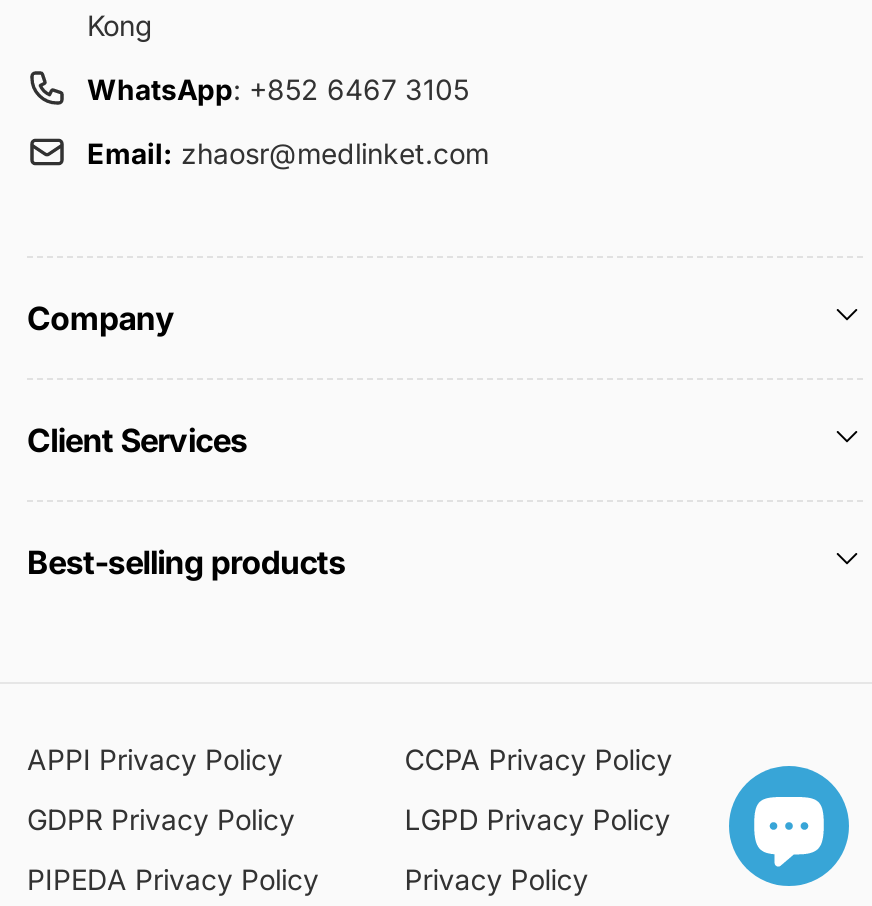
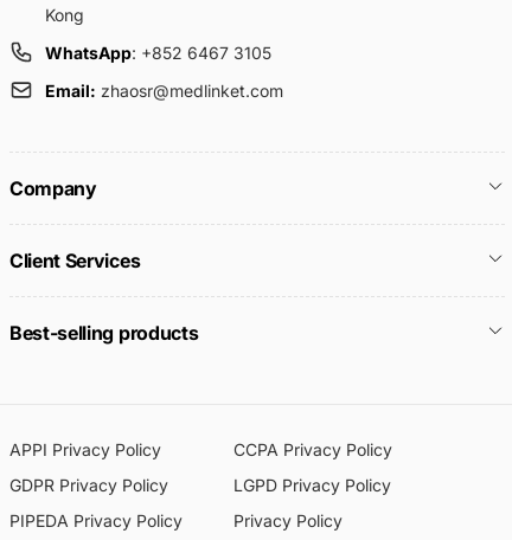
[727,764,851,888] [image] -> none

